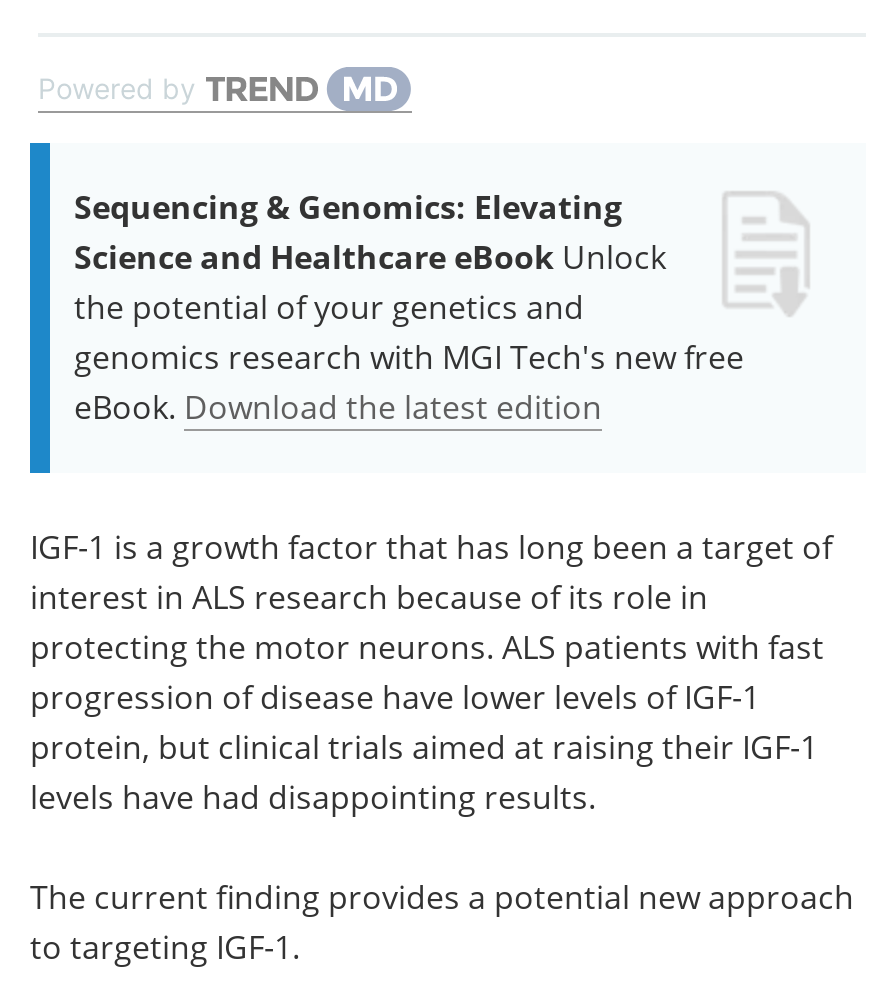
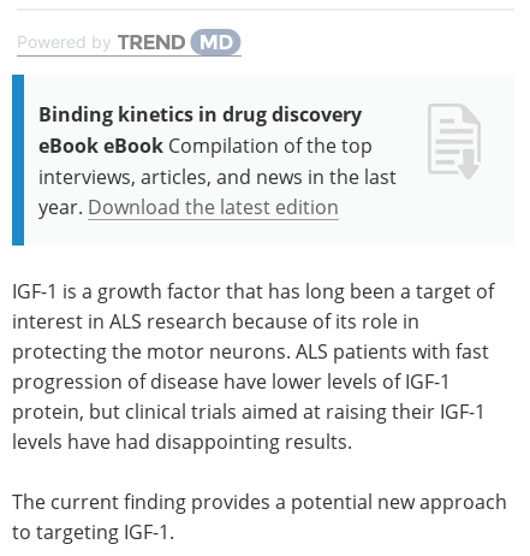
[74,185,744,429] Sequencing & Genomics: Elevating | Science and Healthcare eBook Unlock | the potential of your genetics and | genomics research with MGI Tech's new free | eBook. Download the latest edition -> [38,101,397,219] Binding kinetics in drug discovery | eBook eBook Compilation of the top | interviews, articles, and news in the last | year. Download the latest edition

